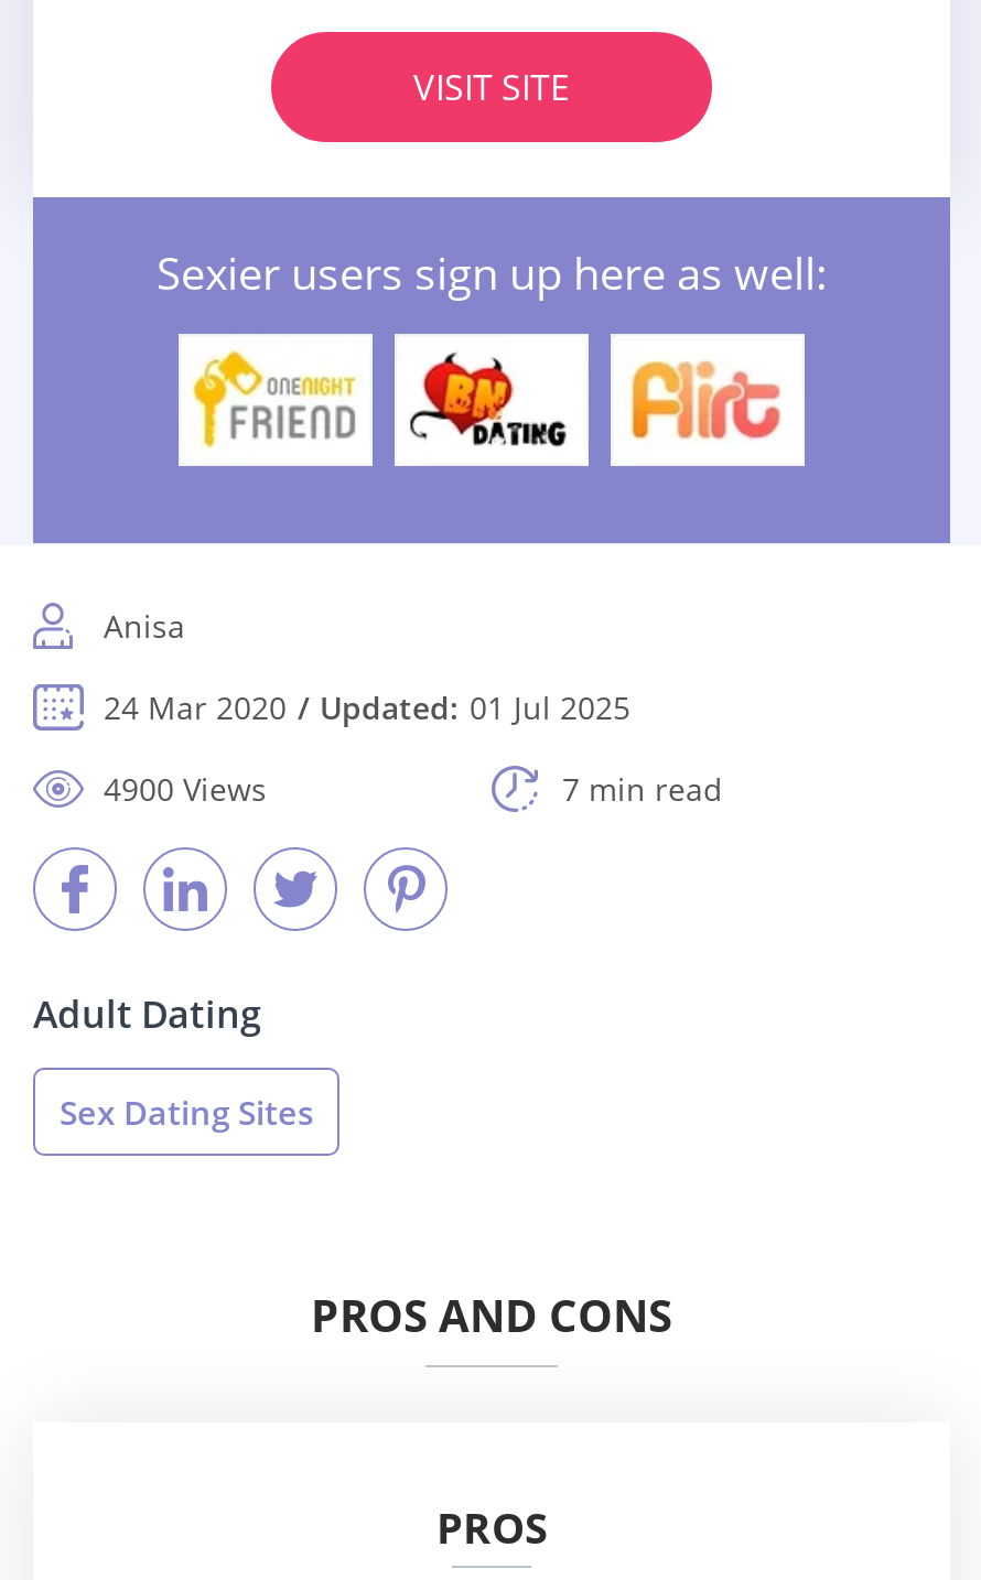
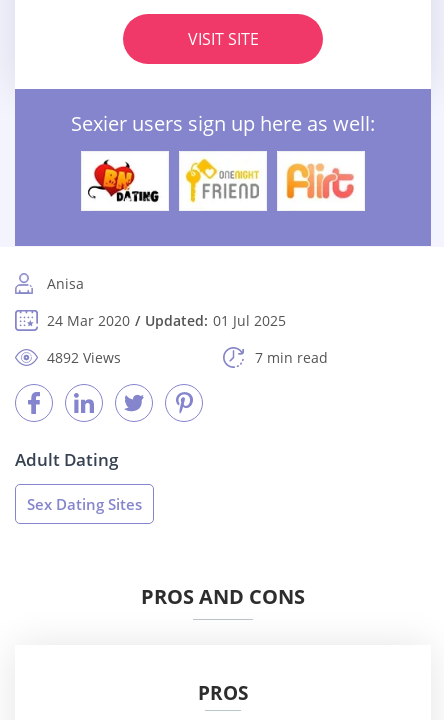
[190,349,357,451] [image] -> [87,159,161,203] [image]
[408,351,571,448] [image] -> [184,158,260,204] [image]
[104,768,267,810] 4900 Views -> [47,348,121,367] 4892 Views

